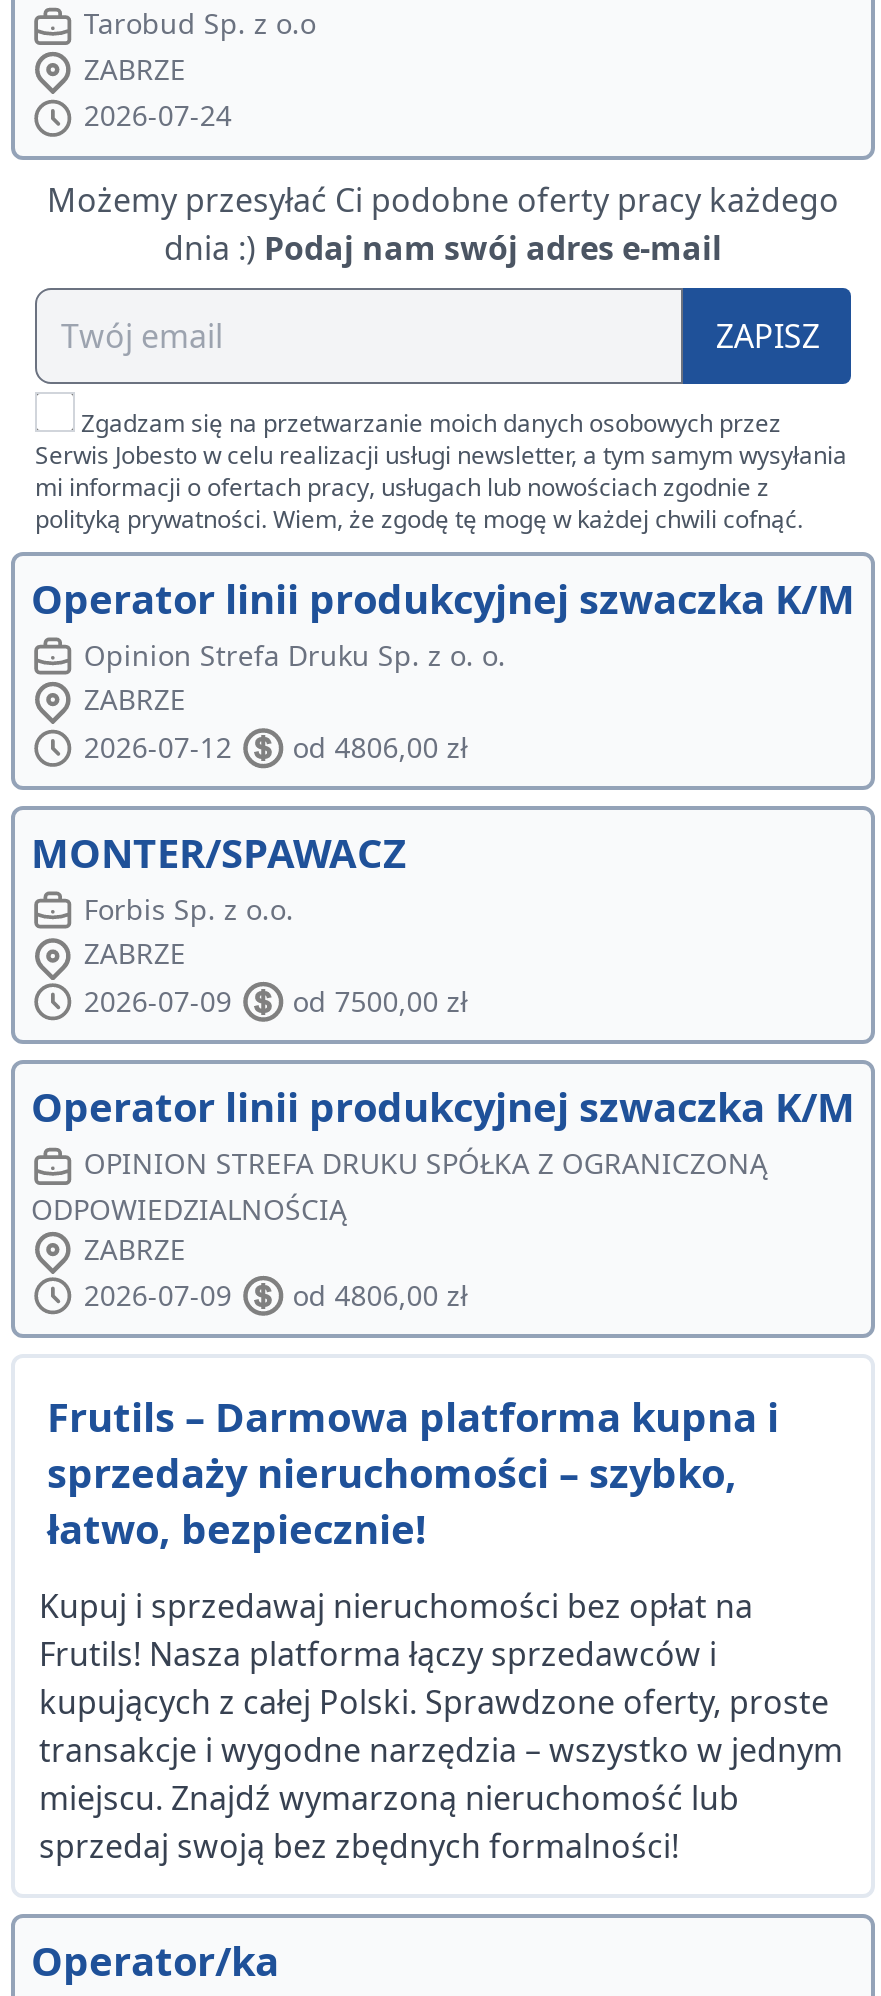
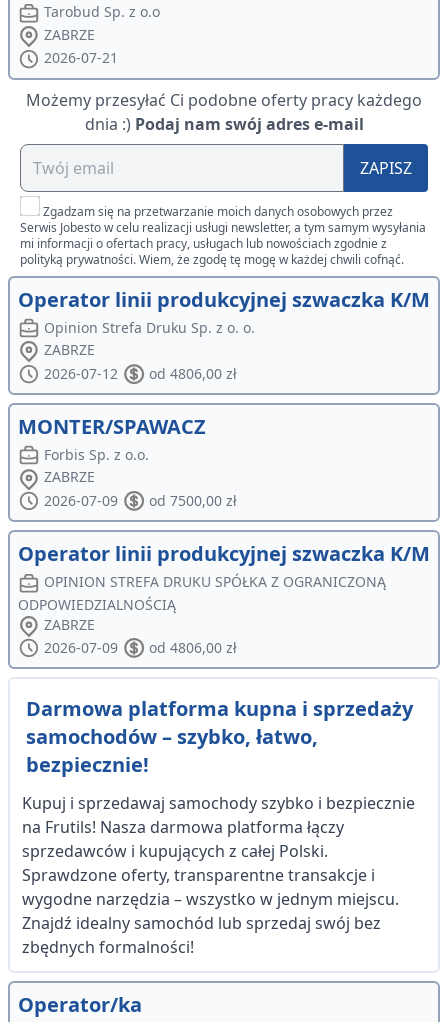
[84,97,232,135] 2026-07-24 -> [44,48,118,67] 2026-07-21
[47,1391,779,1557] Frutils – Darmowa platforma kupna i | sprzedaży nieruchomości – szybko, | łatwo, bezpiecznie! -> [26,695,413,778] Darmowa platforma kupna i sprzedaży | samochodów – szybko, łatwo, | bezpiecznie!
[39,1585,843,1869] Kupuj i sprzedawaj nieruchomości bez opłat na | Frutils! Nasza platforma łączy sprzedawców i | kupujących z całej Polski. Sprawdzone oferty, proste | transakcje i wygodne narzędzia – wszystko w jednym | miejscu. Znajdź wymarzoną nieruchomość lub | sprzedaj swoją bez zbędnych formalności! -> [22,792,415,958] Kupuj i sprzedawaj samochody szybko i bezpiecznie | na Frutils! Nasza darmowa platforma łączy | sprzedawców i kupujących z całej Polski. | Sprawdzone oferty, transparentne transakcje i | wygodne narzędzia – wszystko w jednym miejscu. | Znajdź idealny samochód lub sprzedaj swój bez | zbędnych formalności!

